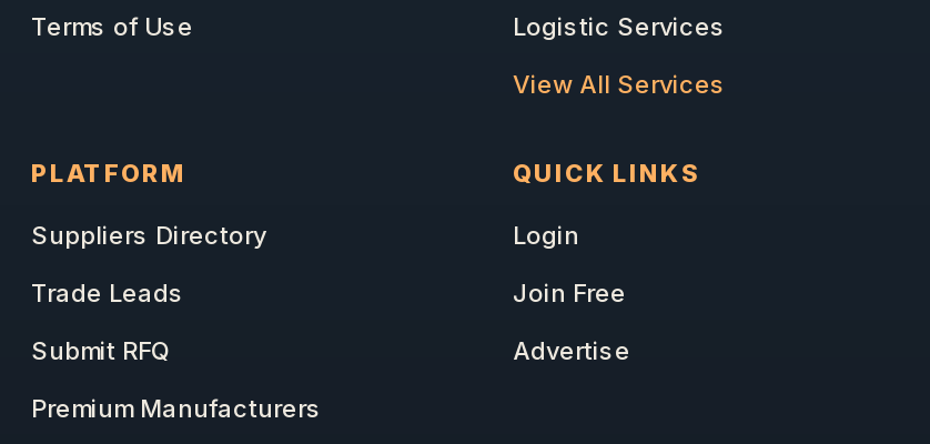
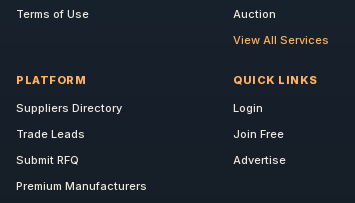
[513,11,726,42] Logistic Services -> [233,7,276,21] Auction

